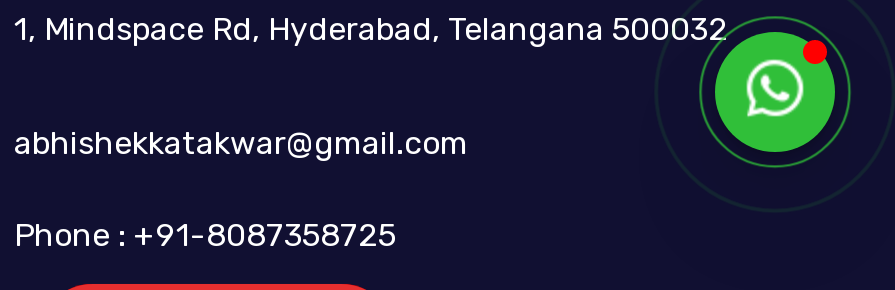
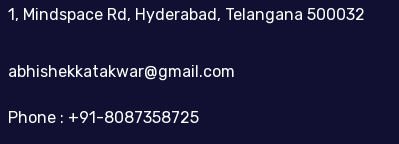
[697,14,853,170] [image] -> none

